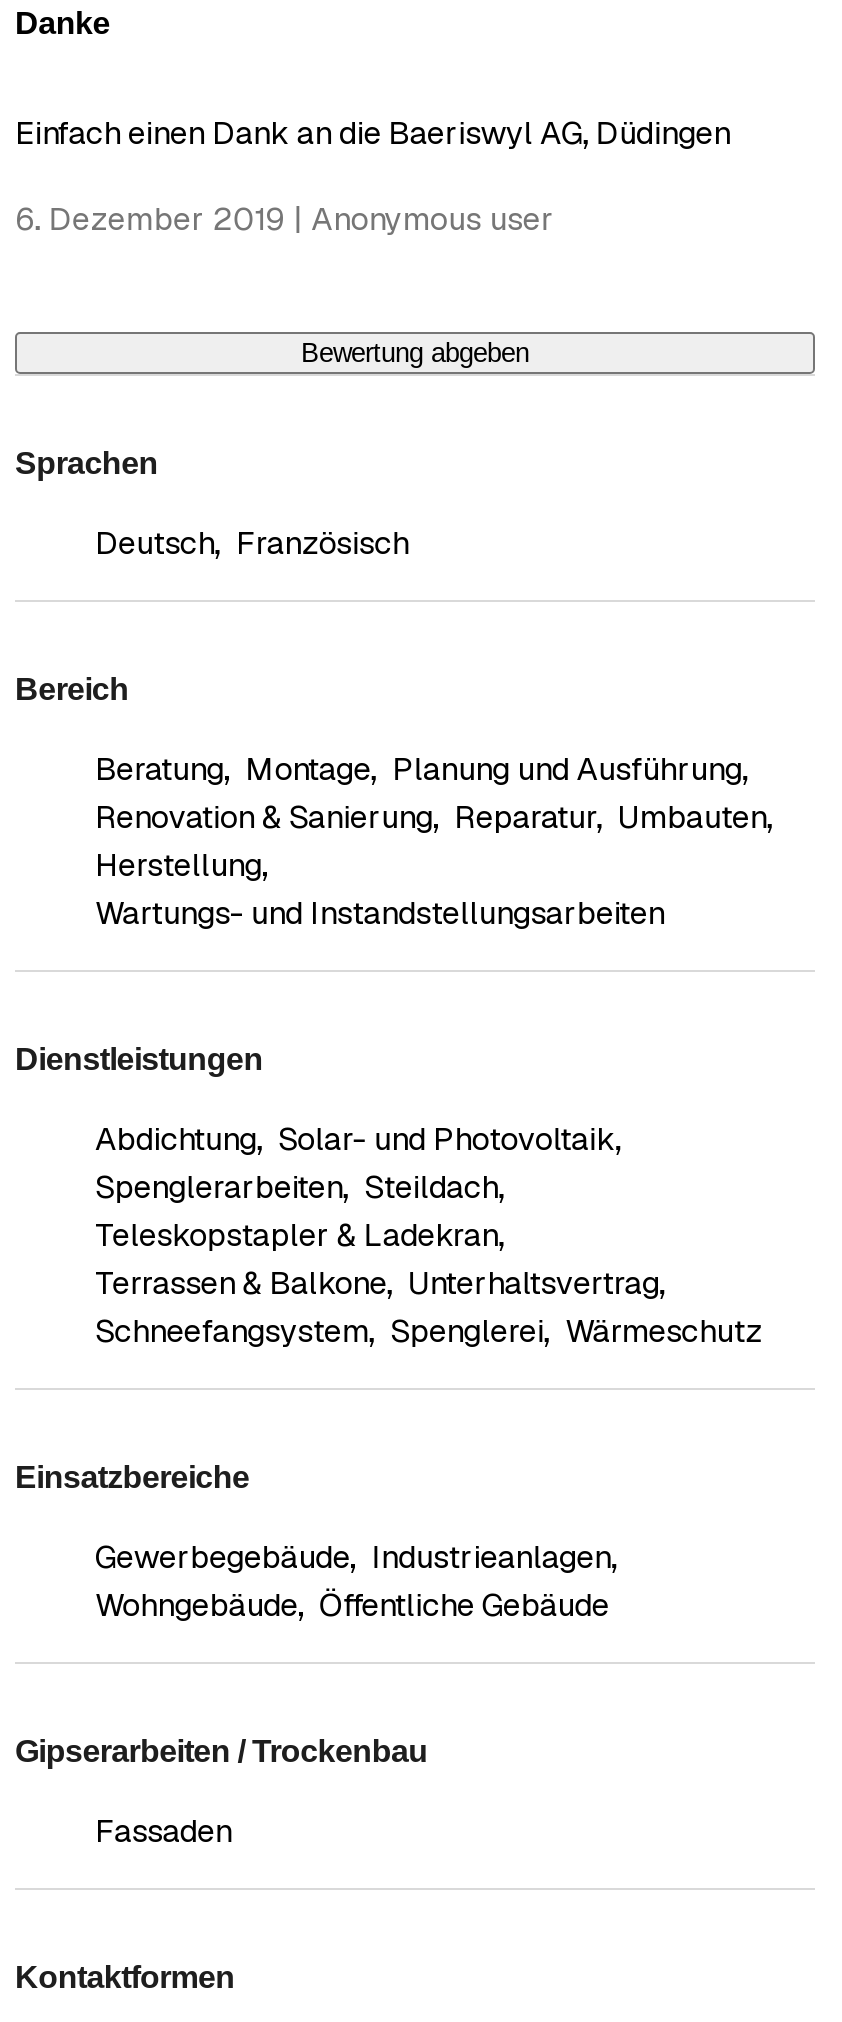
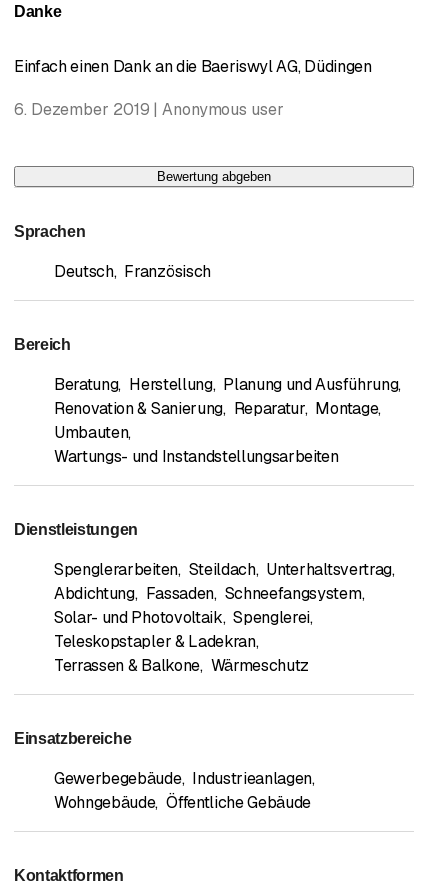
[95,748,772,886] Beratung, Montage, Planung und Ausführung, | Renovation & Sanierung, Reparatur, Umbauten, | Herstellung, -> [54,374,401,443] Beratung, Herstellung, Planung und Ausführung, | Renovation & Sanierung, Reparatur, Montage, | Umbauten,
[95,1118,621,1208] Abdichtung, Solar- und Photovoltaik, | Spenglerarbeiten, Steildach, -> [54,559,395,628] Spenglerarbeiten, Steildach, Unterhaltsvertrag, | Abdichtung, Fassaden, Schneefangsystem, | Solar- und Photovoltaik, Spenglerei,
moved [95,1214,504,1256] -> [54,631,258,652]: Teleskopstapler & Ladekran,
[95,1262,762,1352] Terrassen & Balkone, Unterhaltsvertrag, | Schneefangsystem, Spenglerei, Wärmeschutz -> [54,655,309,676] Terrassen & Balkone, Wärmeschutz
[15,1734,428,1852] Gipserarbeiten / Trockenbau | Fassaden -> none

